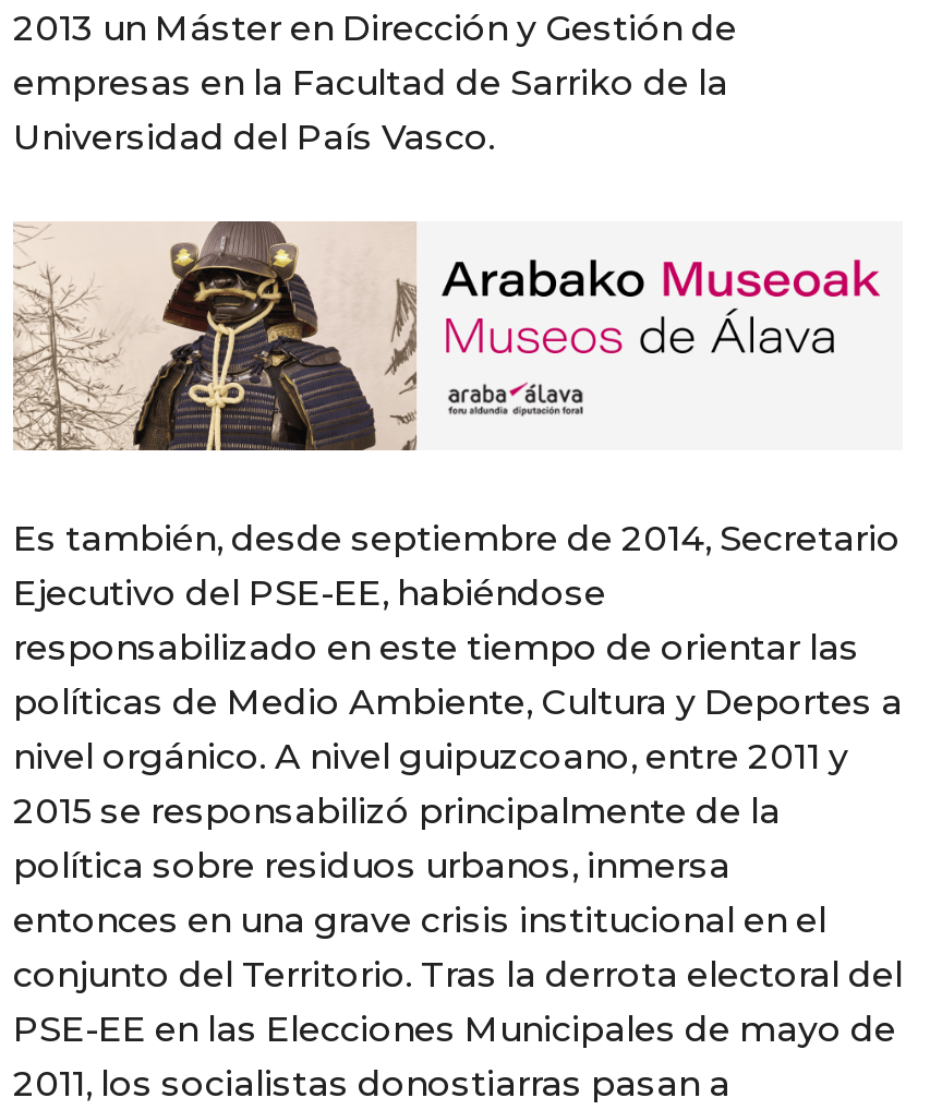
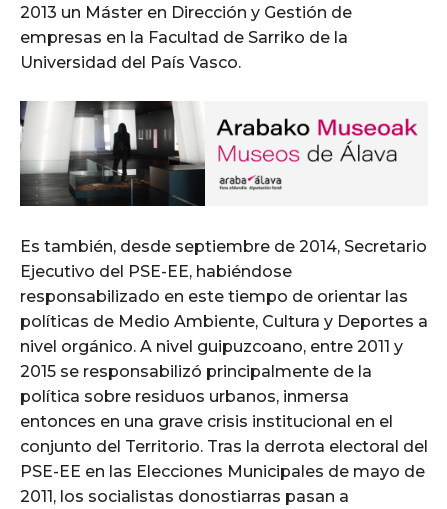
[13,220,419,454] [image] -> [19,100,206,207] [image]

